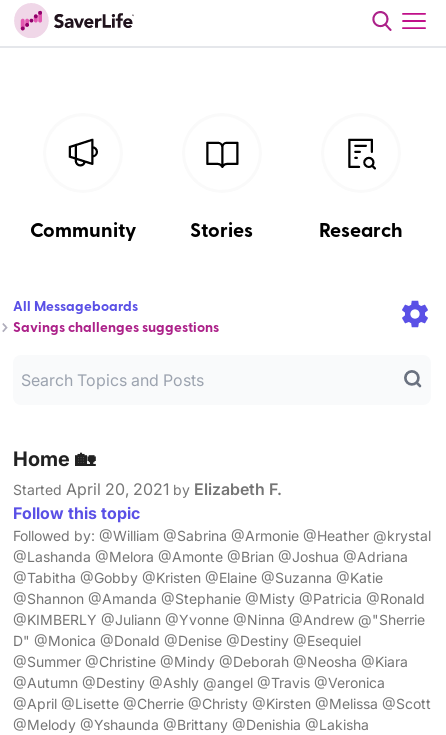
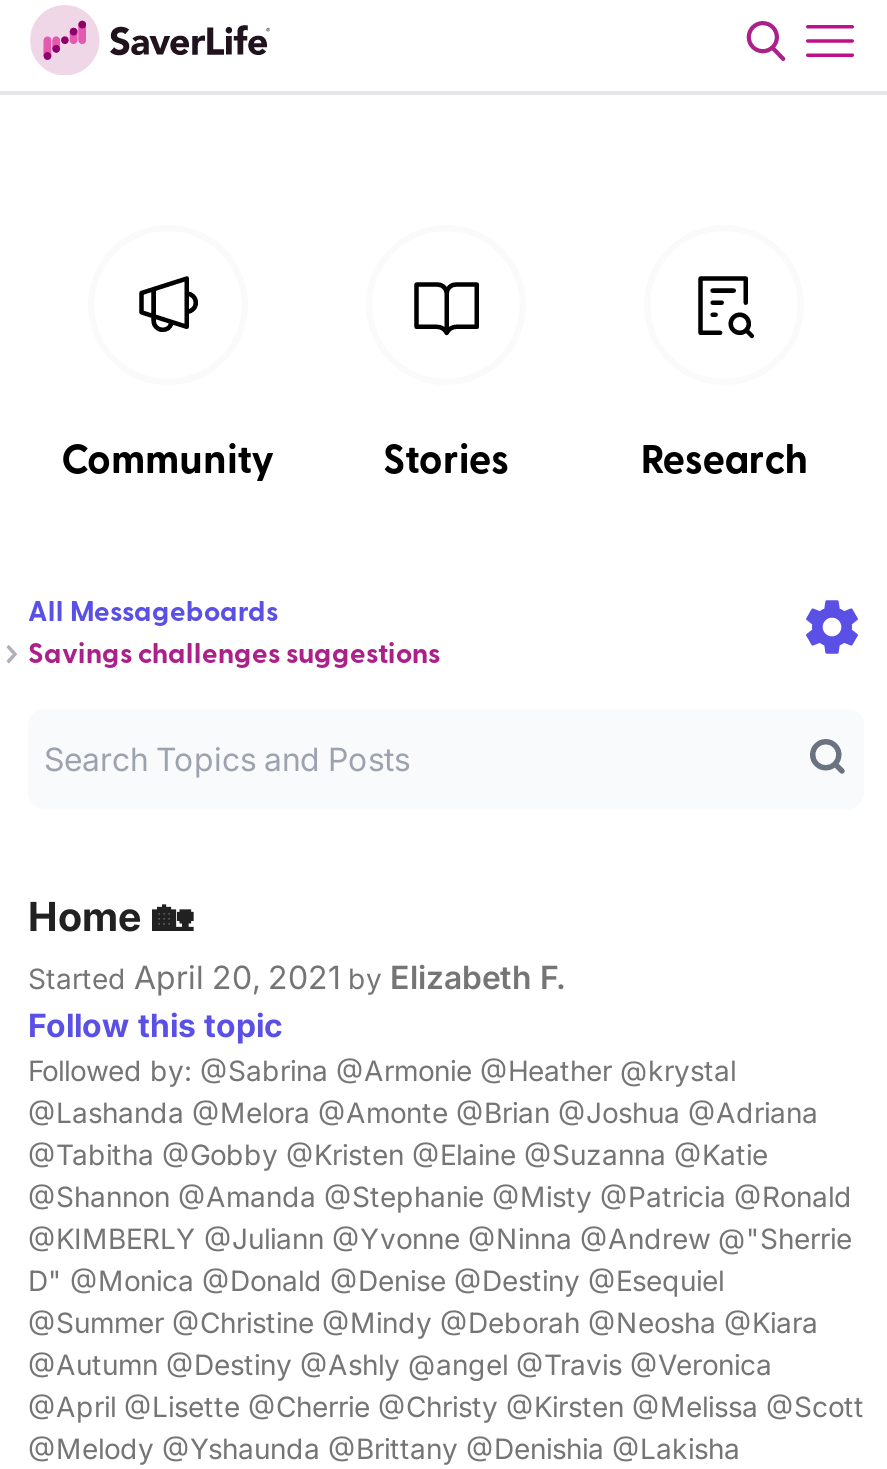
[13,527,431,544] Followed by: @William @Sabrina @Armonie @Heather @krystal -> [28,1052,736,1086] Followed by: @Sabrina @Armonie @Heather @krystal

